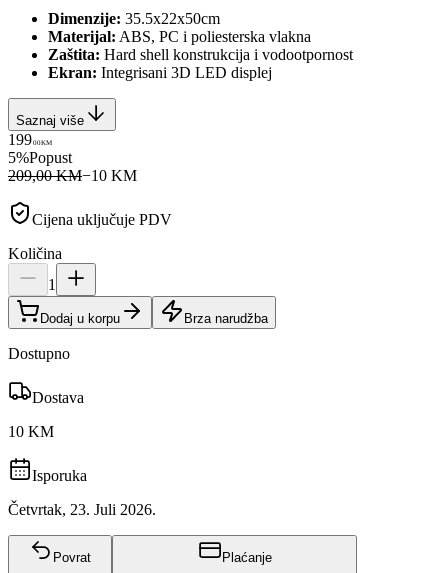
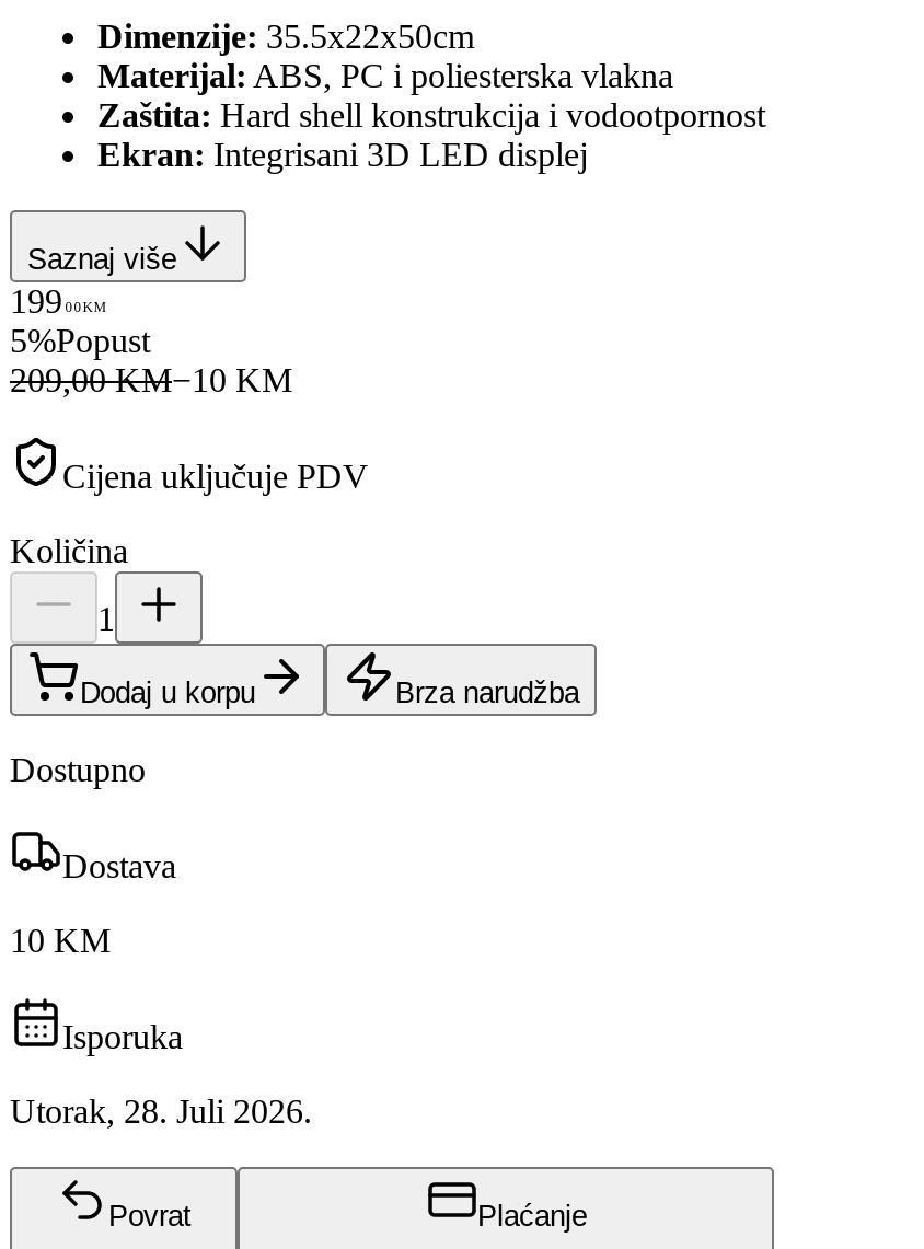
[8,501,156,518] Četvrtak, 23. Juli 2026. -> [10,1092,312,1129] Utorak, 28. Juli 2026.

